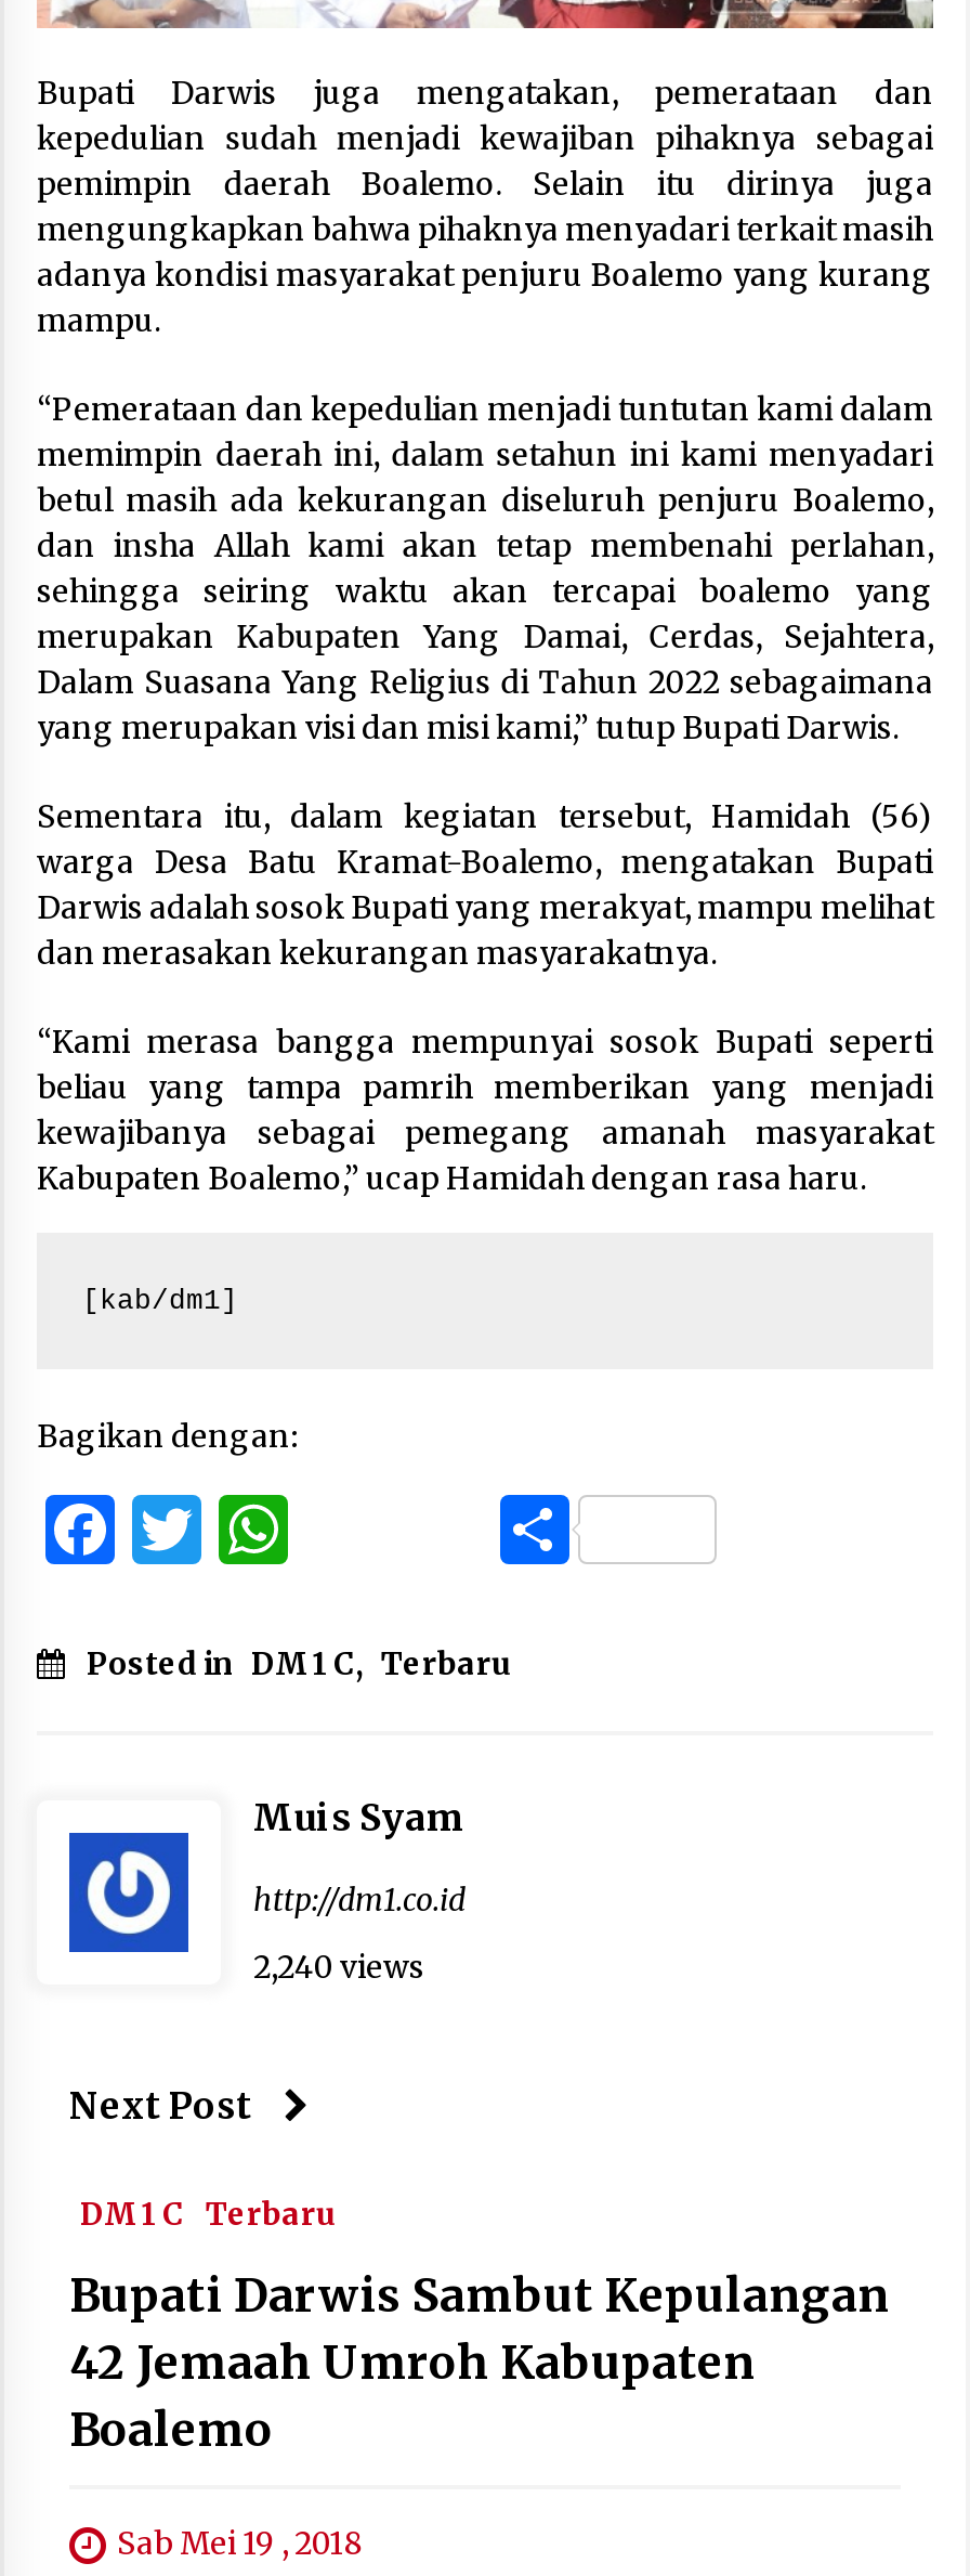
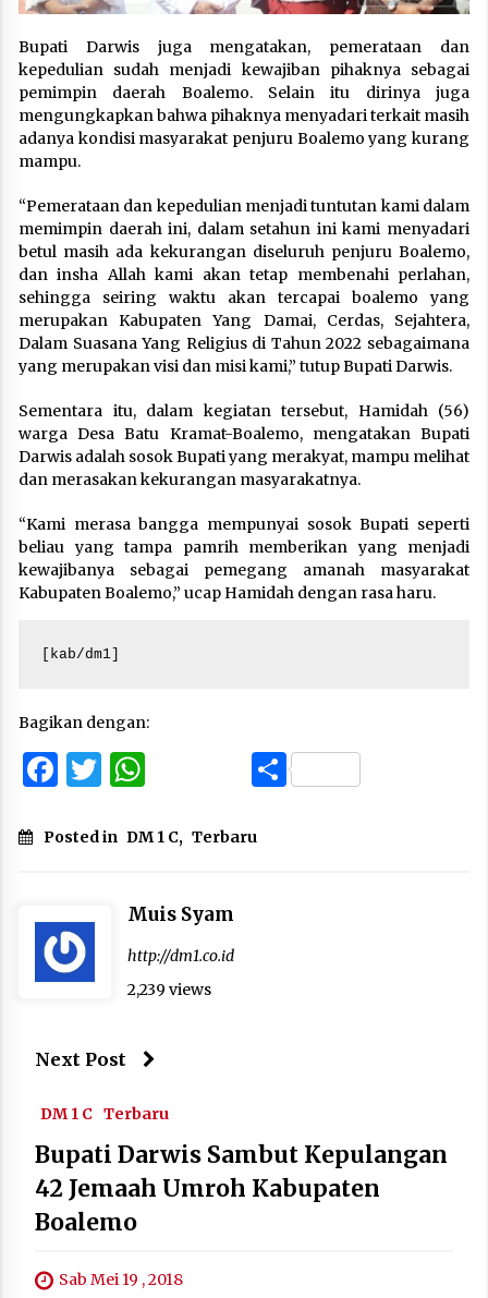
[253,1947,424,1986] 2,240 views -> [127,979,211,999] 2,239 views

